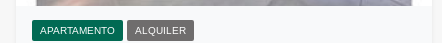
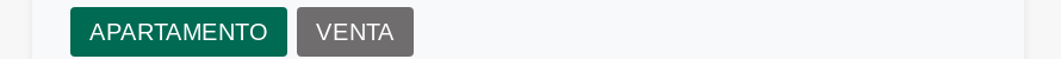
[135,25,186,36] ALQUILER -> [316,19,395,45] VENTA

